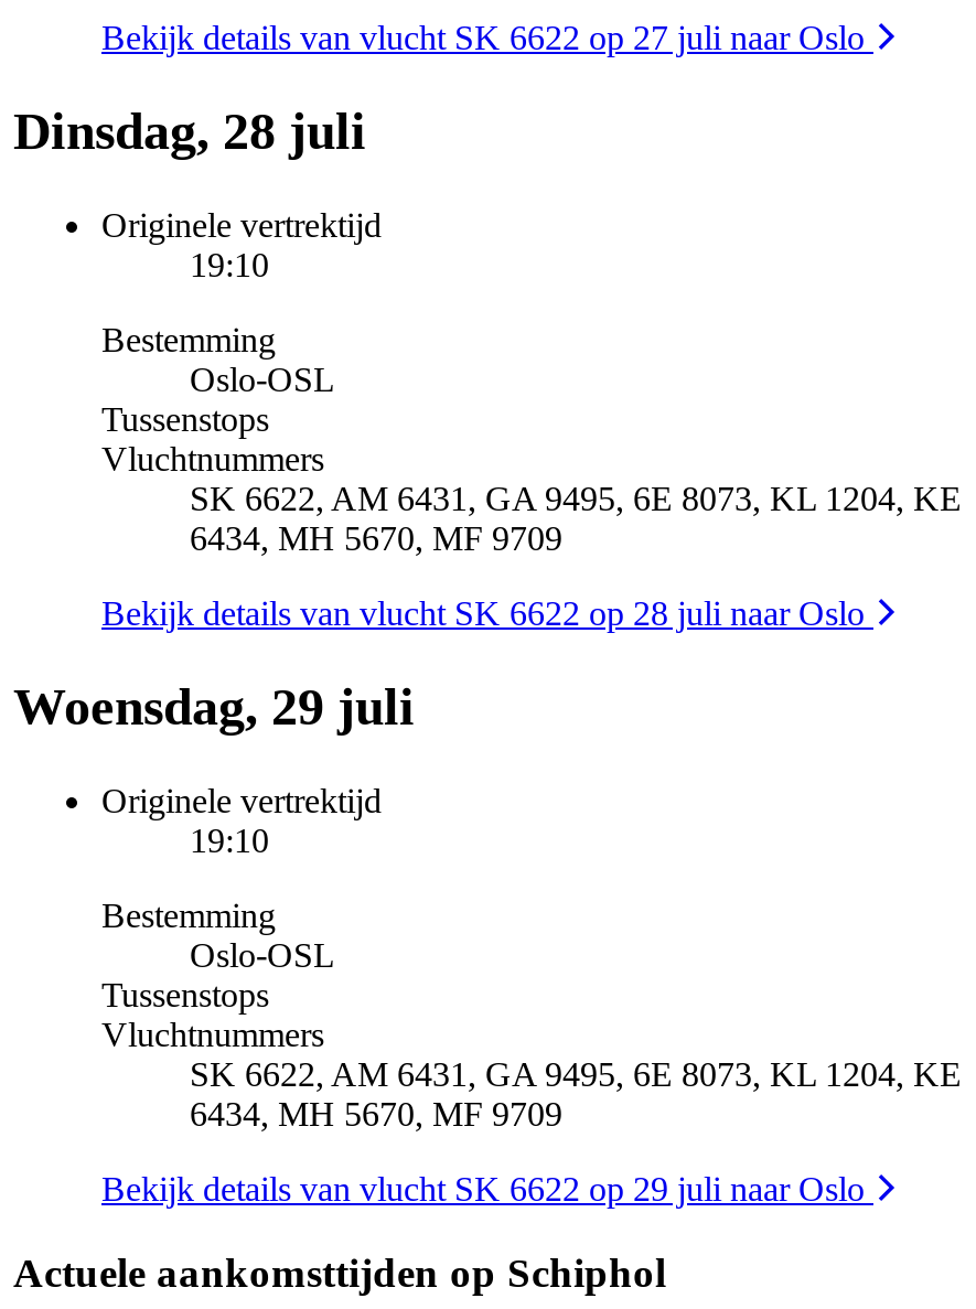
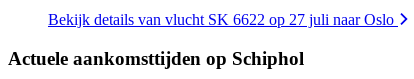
[13,102,962,1206] Dinsdag, 28 juli | Originele vertrektijd | 19:10 | Bestemming | Oslo-OSL | Tussenstops | Vluchtnummers | SK 6622, AM 6431, GA 9495, 6E 8073, KL 1204, KE | 6434, MH 5670, MF 9709 | Bekijk details van vlucht SK 6622 op 28 juli naar Oslo | Woensdag, 29 juli | Originele vertrektijd | 19:10 | Bestemming | Oslo-OSL | Tussenstops | Vluchtnummers | SK 6622, AM 6431, GA 9495, 6E 8073, KL 1204, KE | 6434, MH 5670, MF 9709 | Bekijk details van vlucht SK 6622 op 29 juli naar Oslo -> none

